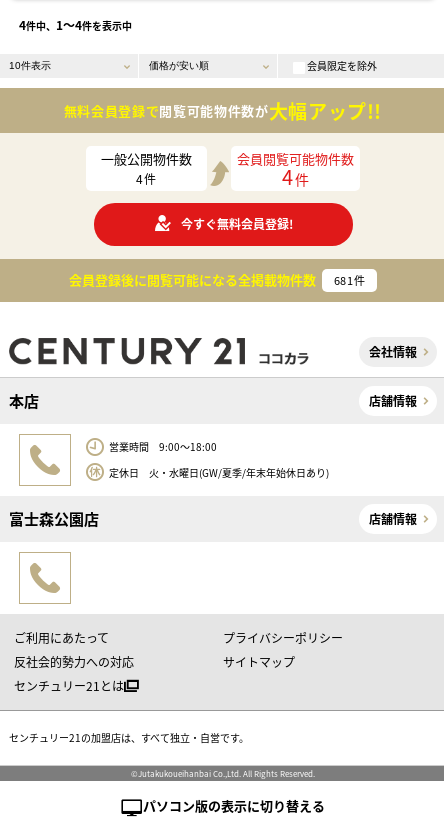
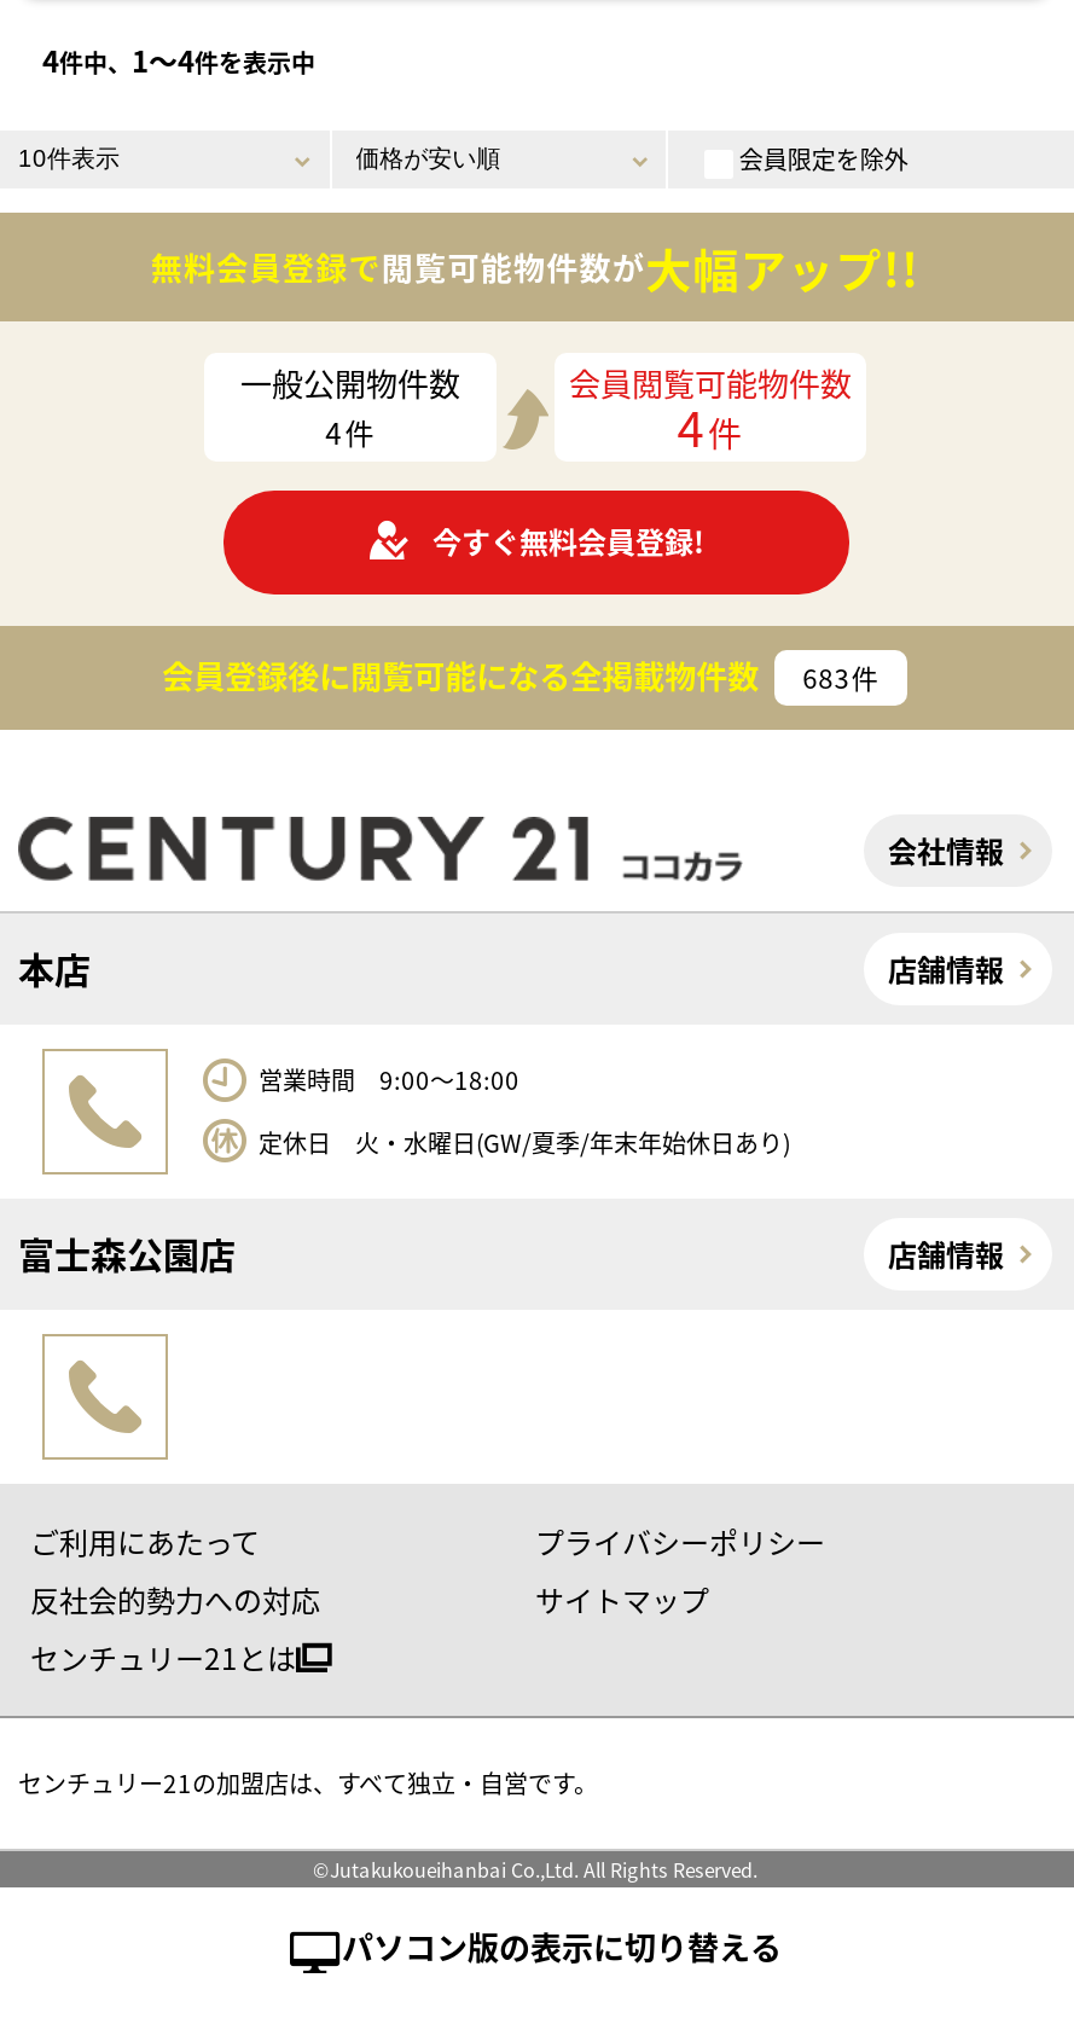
[69,270,365,289] 会員登録後に閲覧可能になる全掲載物件数 681件 -> [162,653,879,699] 会員登録後に閲覧可能になる全掲載物件数 683件

